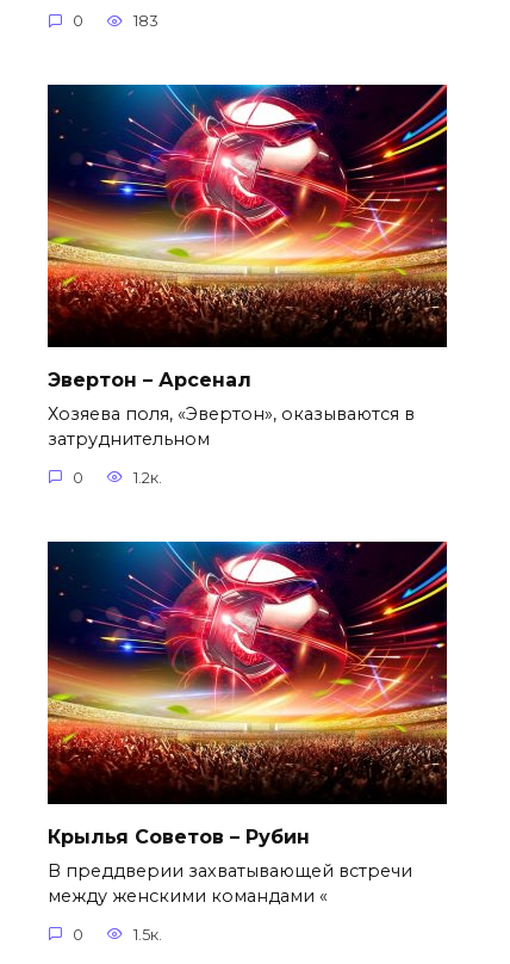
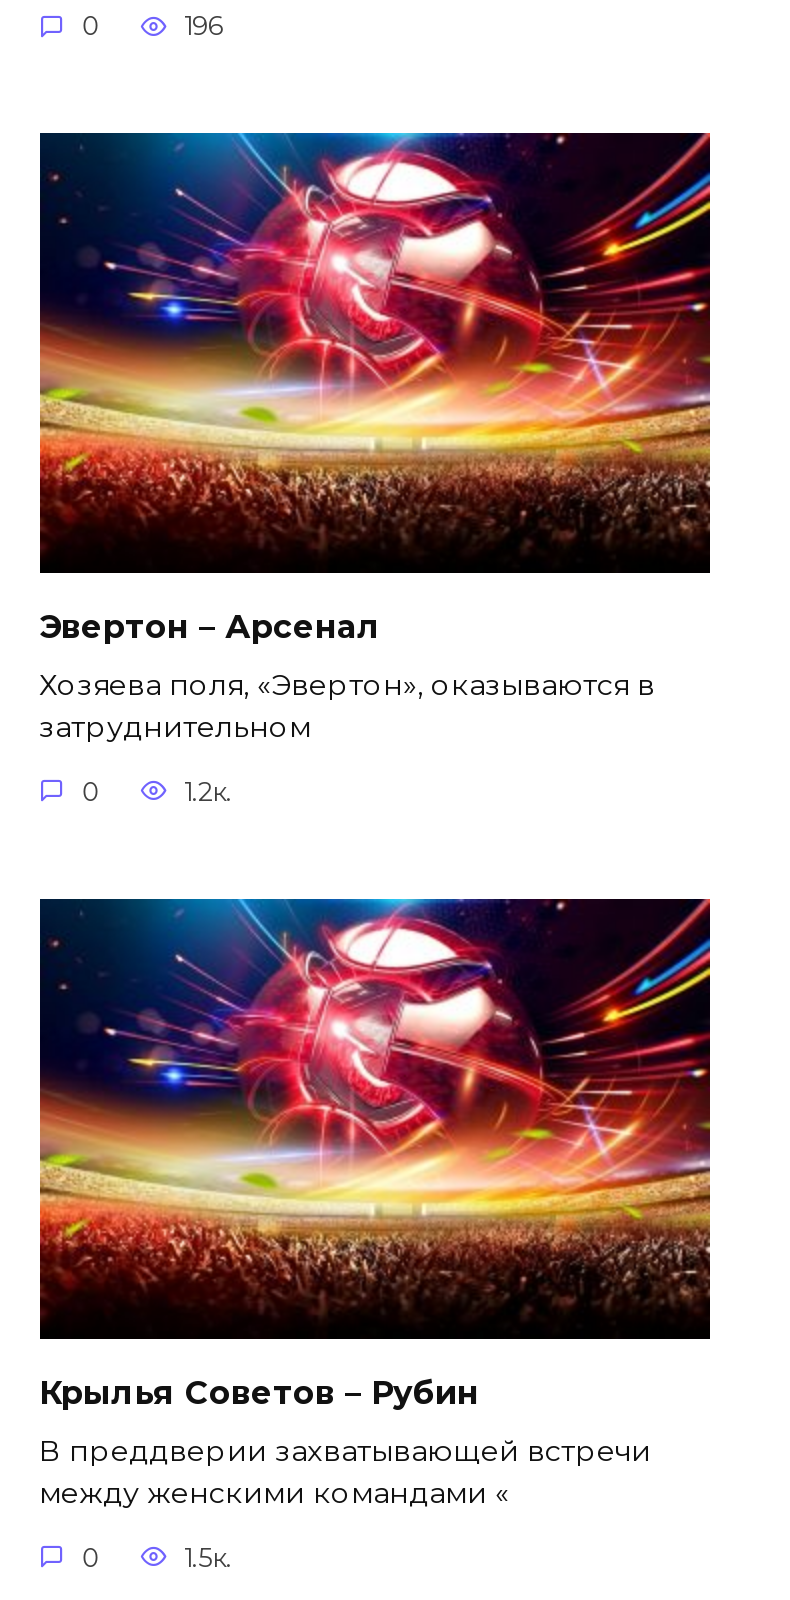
[133,12,158,30] 183 -> [184,11,224,41] 196

